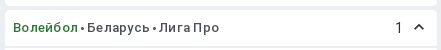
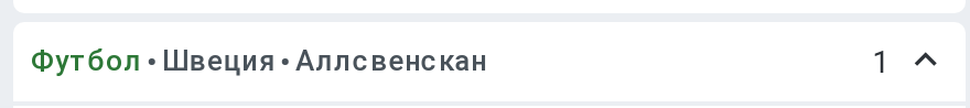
[13,20,219,35] Волейбол Беларусь Лига Про -> [31,44,487,77] Футбол Швеция Аллсвенскан

